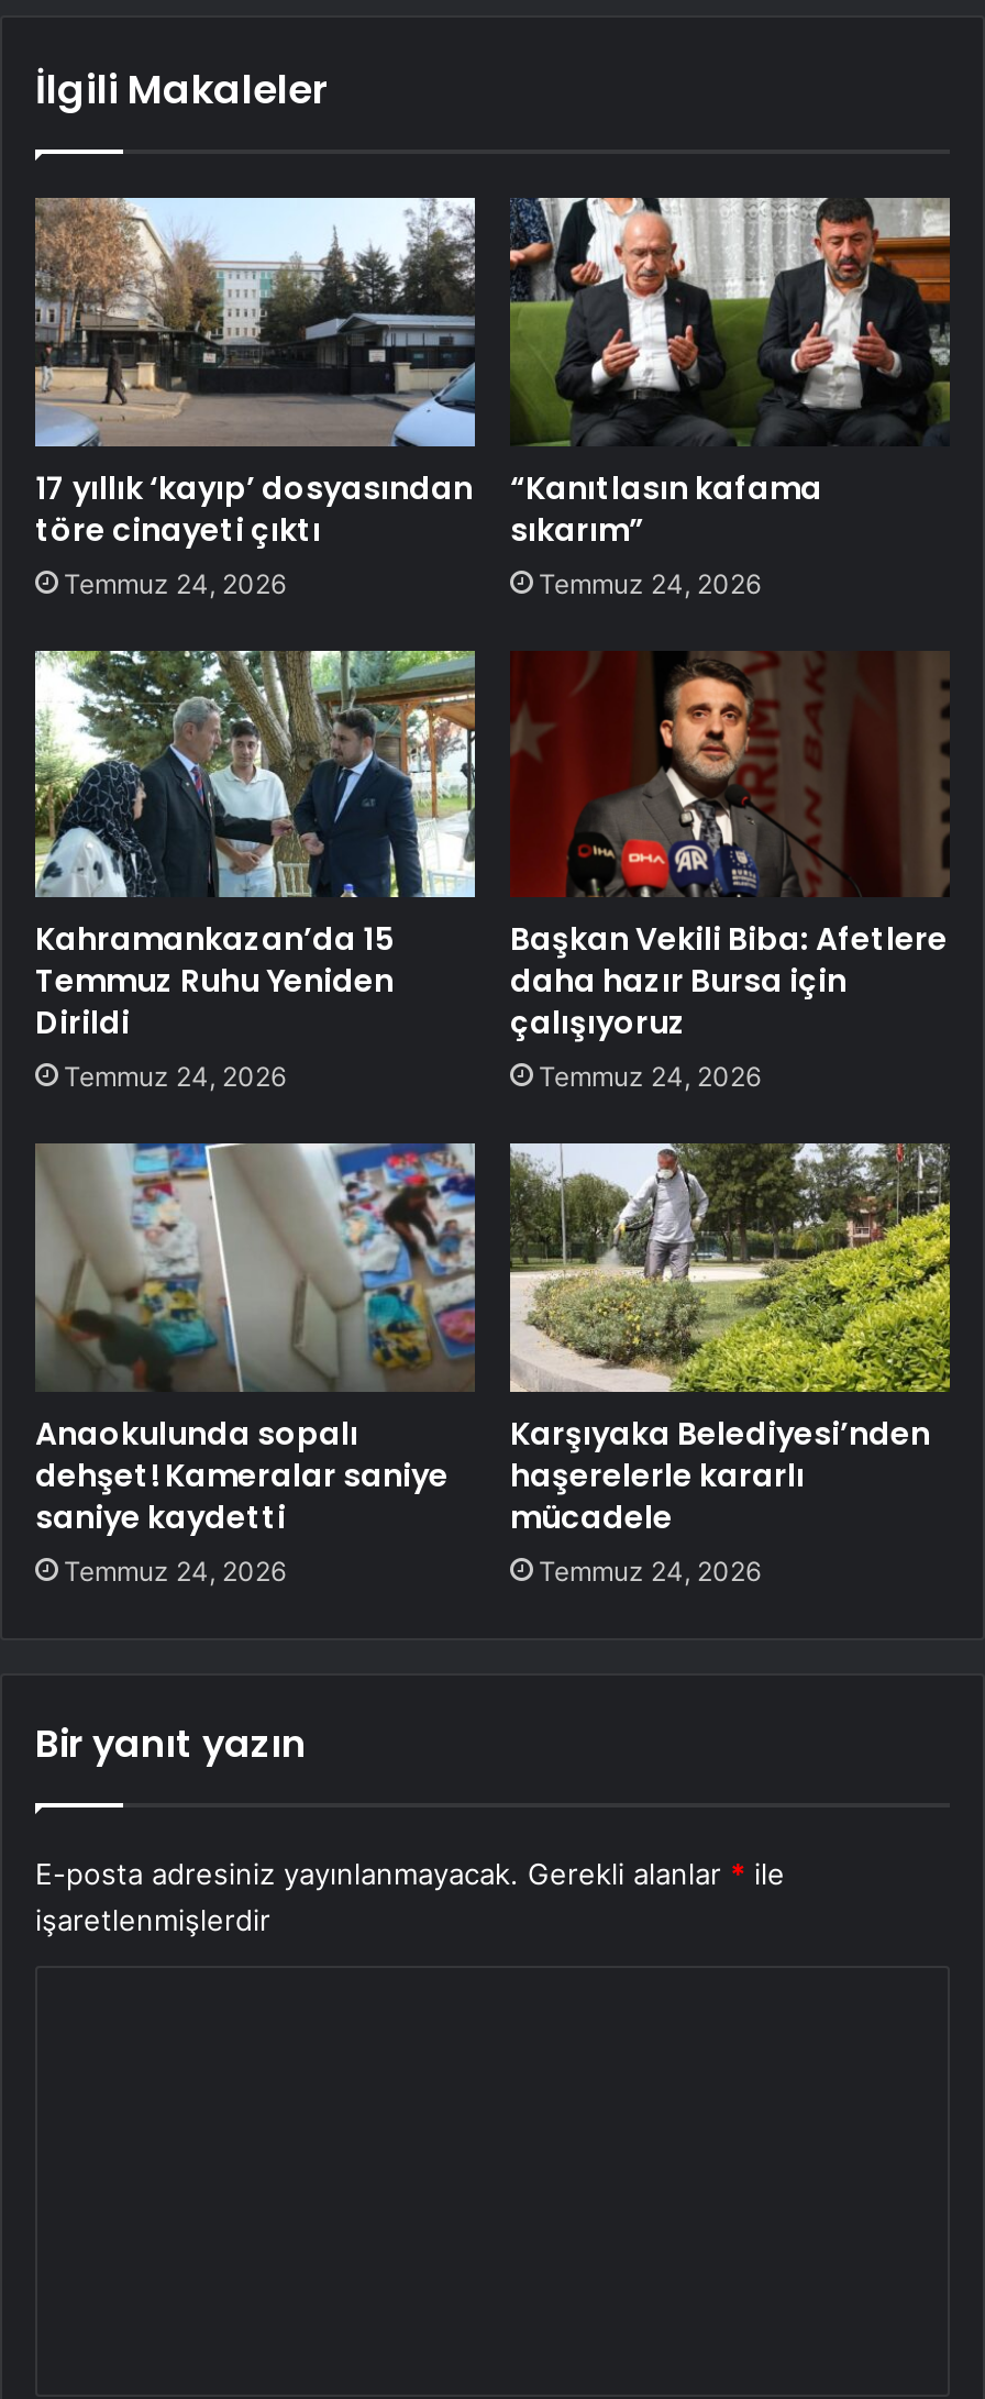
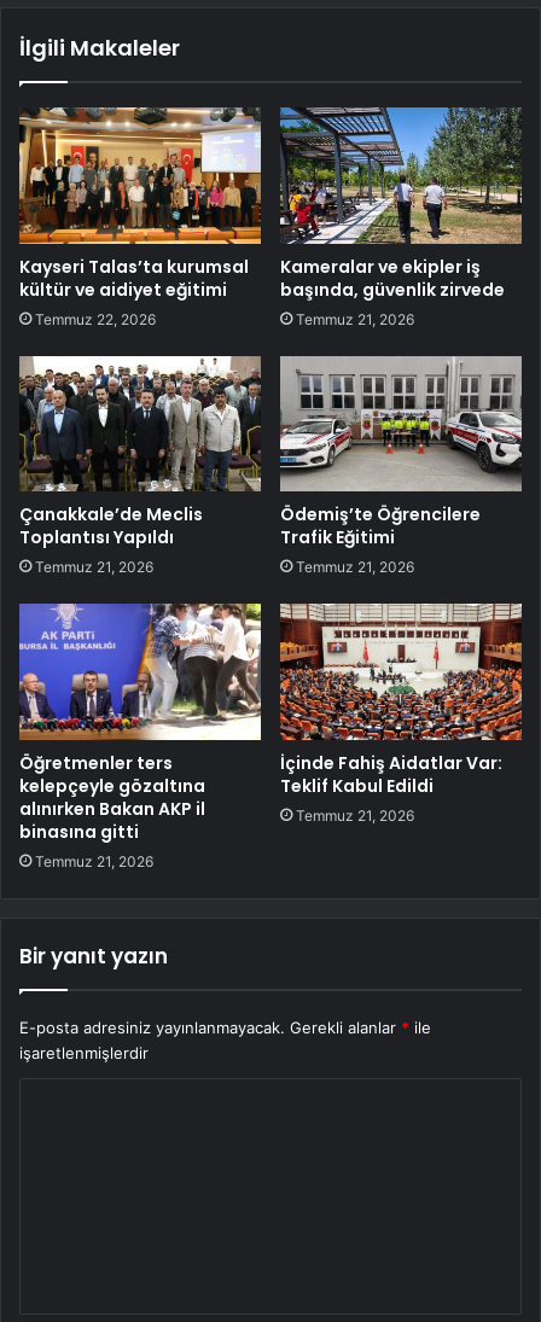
[33,196,477,599] [image] | 17 yıllık ‘kayıp’ dosyasından | töre cinayeti çıktı | Temmuz 24, 2026 -> [18,106,262,328] [image] | Kayseri Talas’ta kurumsal | kültür ve aidiyet eğitimi | Temmuz 22, 2026
[508,196,952,599] [image] | “Kanıtlasın kafama | sıkarım” | Temmuz 24, 2026 -> [279,106,523,328] [image] | Kameralar ve ekipler iş | başında, güvenlik zirvede | Temmuz 21, 2026
[33,649,477,1094] [image] | Kahramankazan’da 15 | Temmuz Ruhu Yeniden | Dirildi | Temmuz 24, 2026 -> [18,355,262,576] [image] | Çanakkale’de Meclis | Toplantısı Yapıldı | Temmuz 21, 2026
[510,651,950,1094] [image] | Başkan Vekili Biba: Afetlere | daha hazır Bursa için | çalışıyoruz | Temmuz 24, 2026 -> [279,355,523,576] [image] | Ödemiş’te Öğrencilere | Trafik Eğitimi | Temmuz 21, 2026
[33,1102,475,1588] [image] | Anaokulunda sopalı | dehşet! Kameralar saniye | saniye kaydetti | Temmuz 24, 2026 -> [18,602,262,871] [image] | Öğretmenler ters | kelepçeyle gözaltına | alınırken Bakan AKP il | binasına gitti | Temmuz 21, 2026
[508,1102,952,1588] [image] | Karşıyaka Belediyesi’nden | haşerelerle kararlı | mücadele | Temmuz 24, 2026 -> [279,602,523,825] [image] | İçinde Fahiş Aidatlar Var: | Teklif Kabul Edildi | Temmuz 21, 2026

